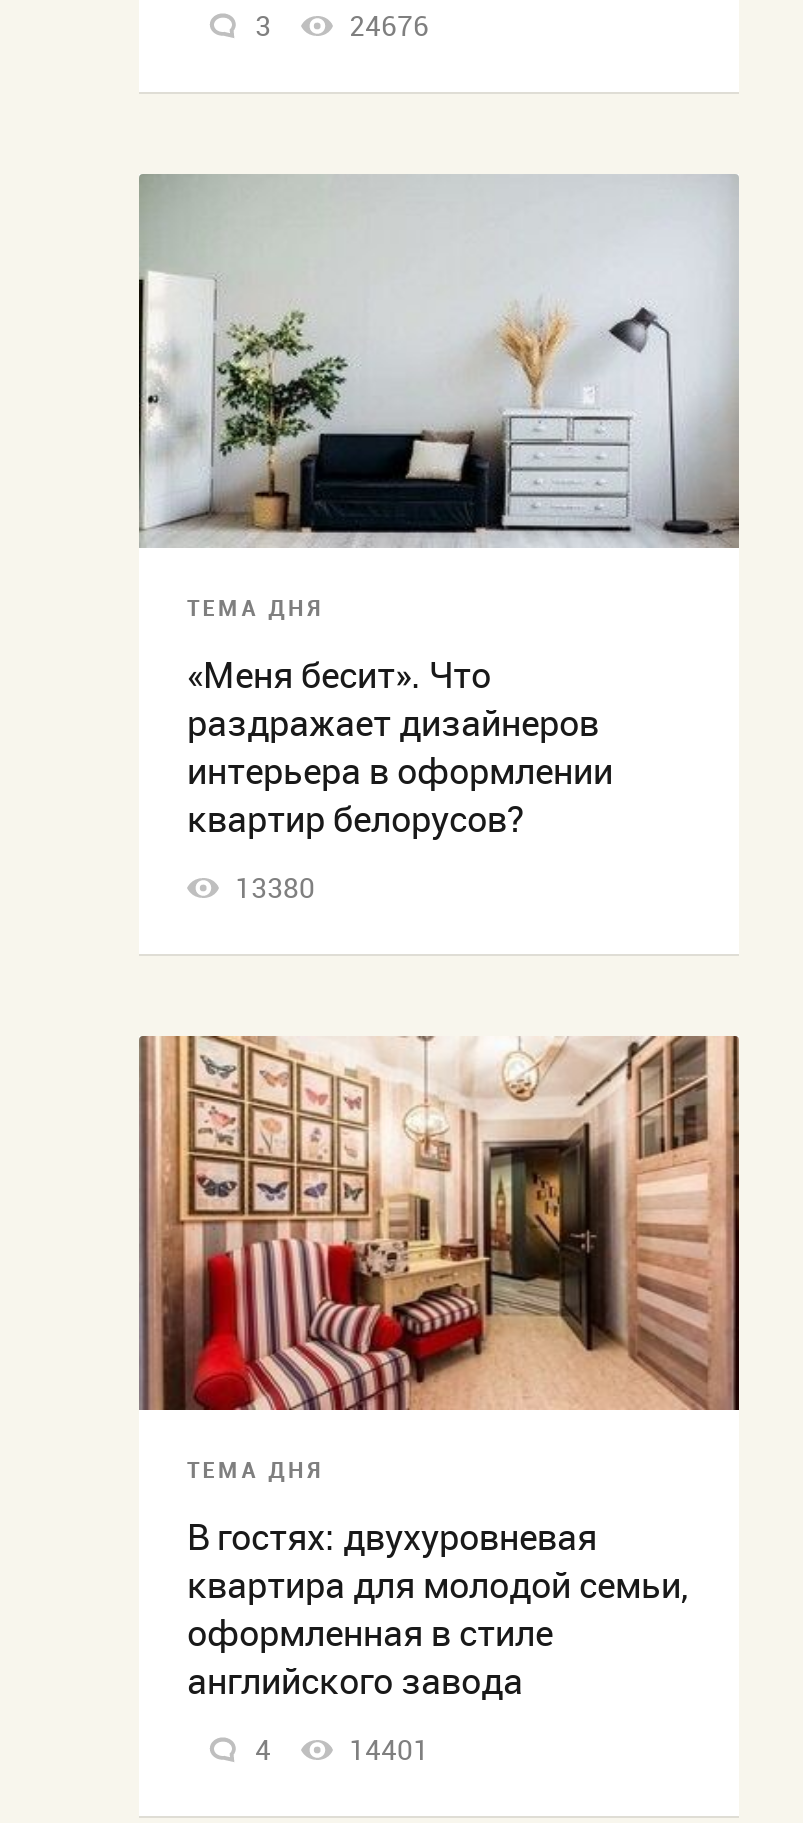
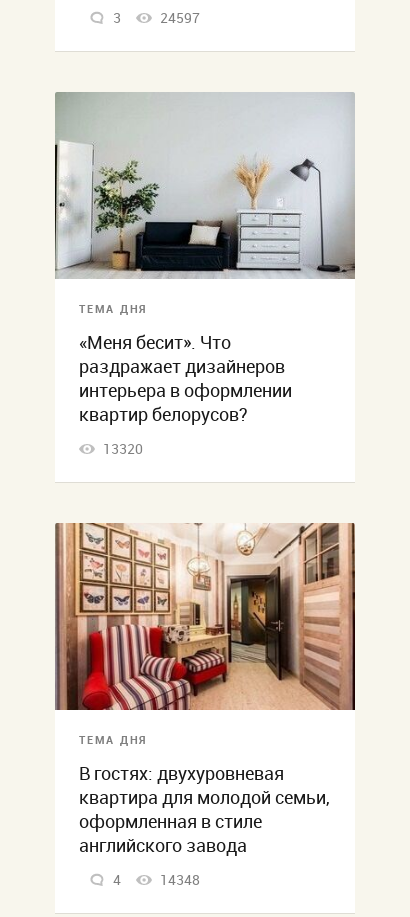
[349,10,429,42] 24676 -> [160,10,200,26] 24597
[235,872,315,904] 13380 -> [103,441,143,457] 13320
[349,1734,429,1766] 14401 -> [160,872,200,888] 14348

